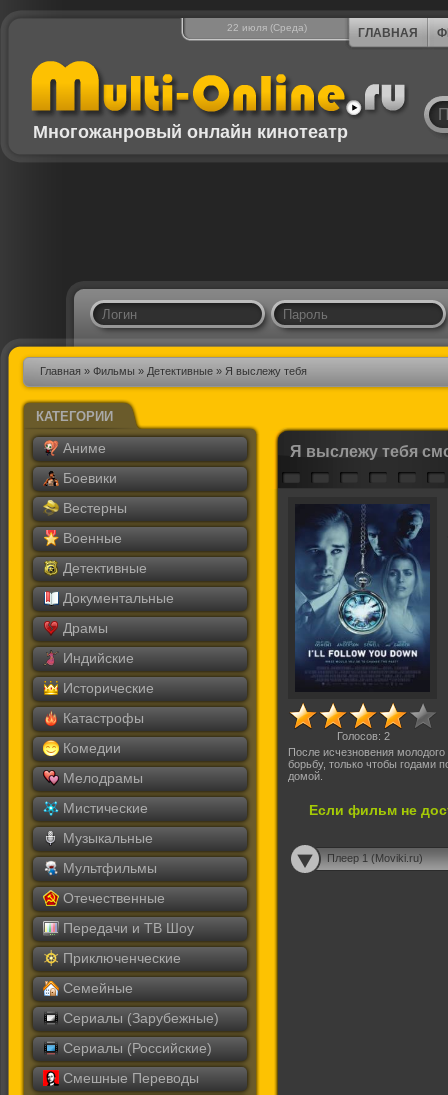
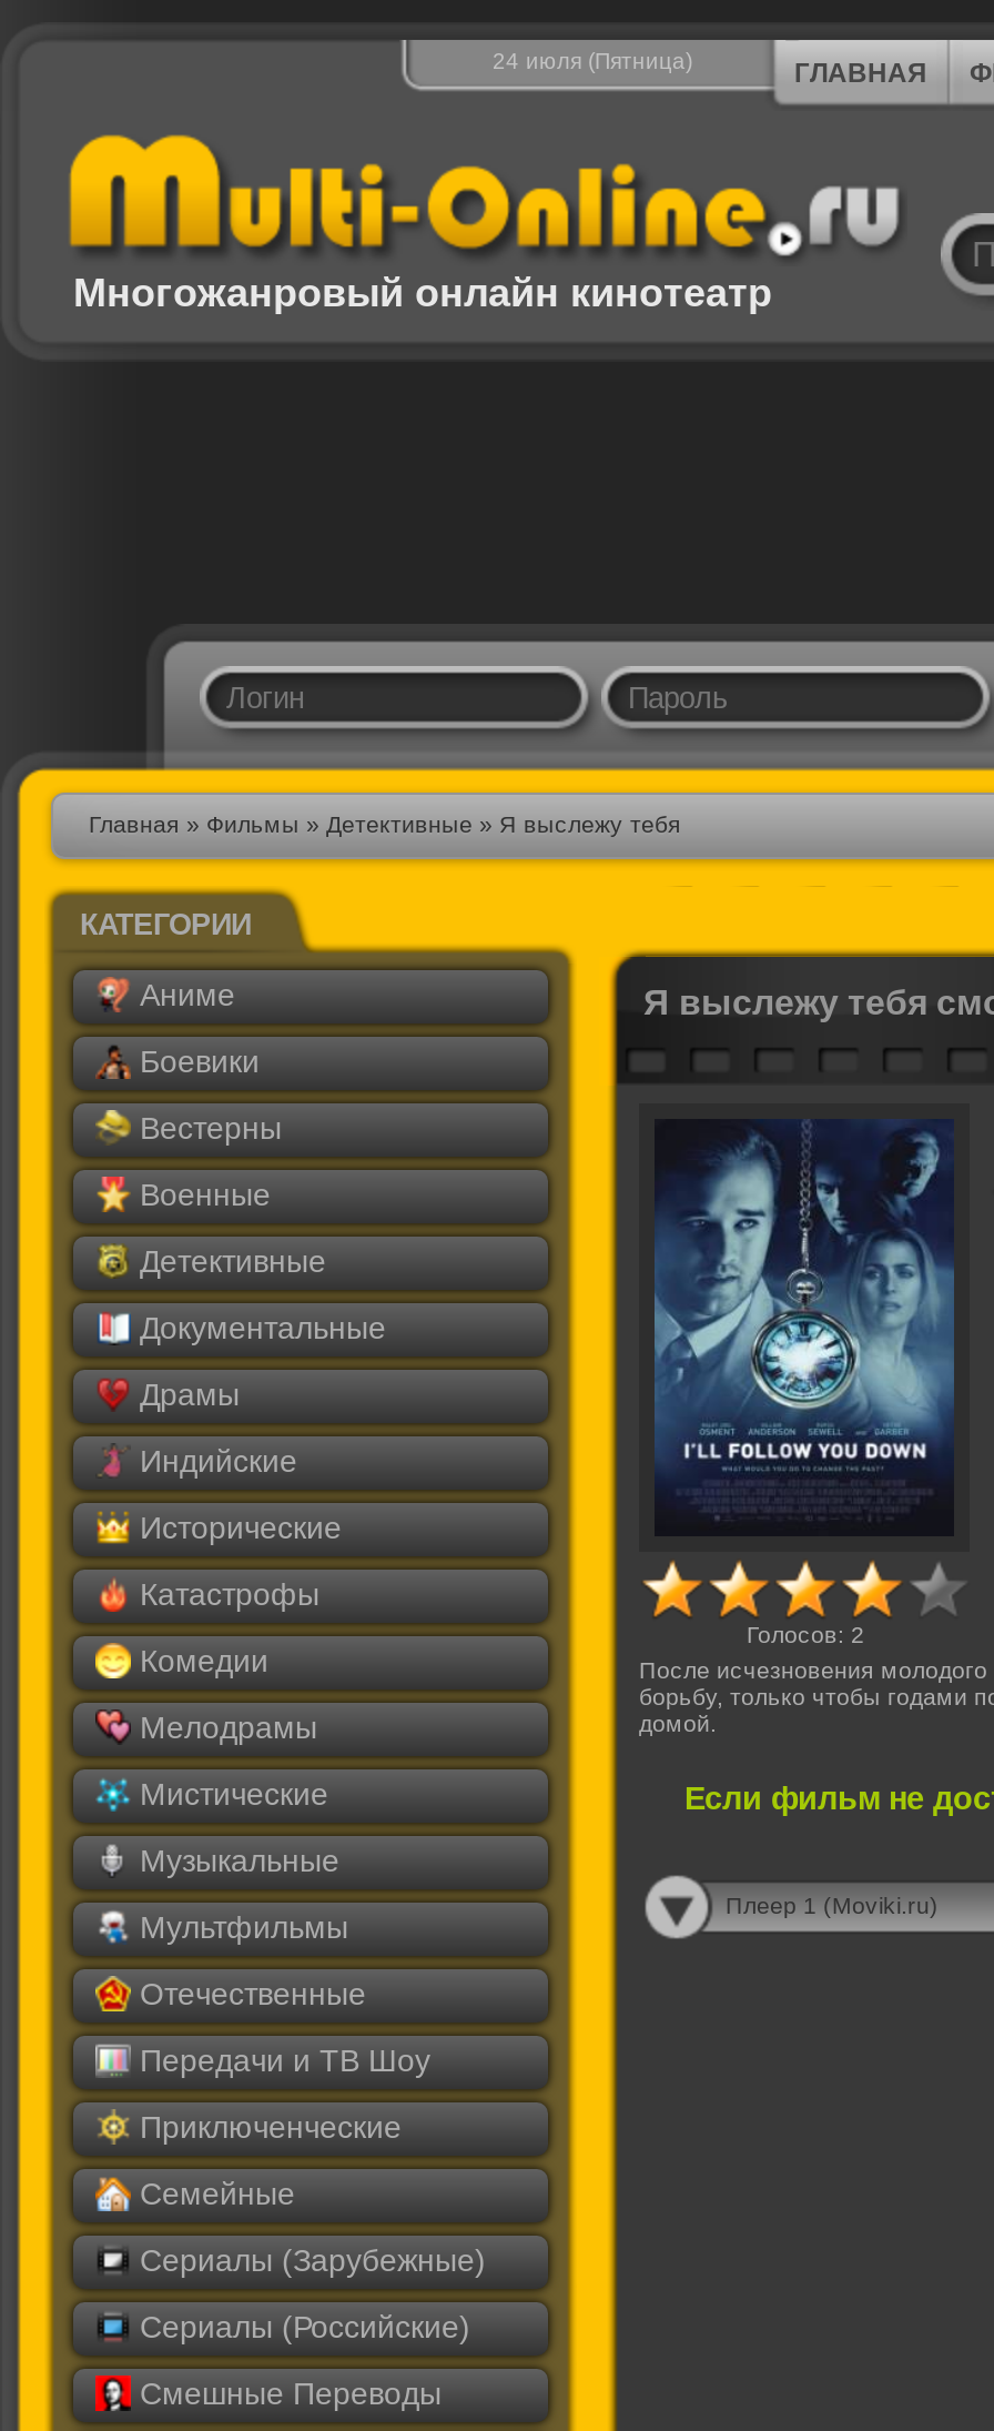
[227,22,307,33] 22 июля (Среда) -> [493,49,692,73] 24 июля (Пятница)

